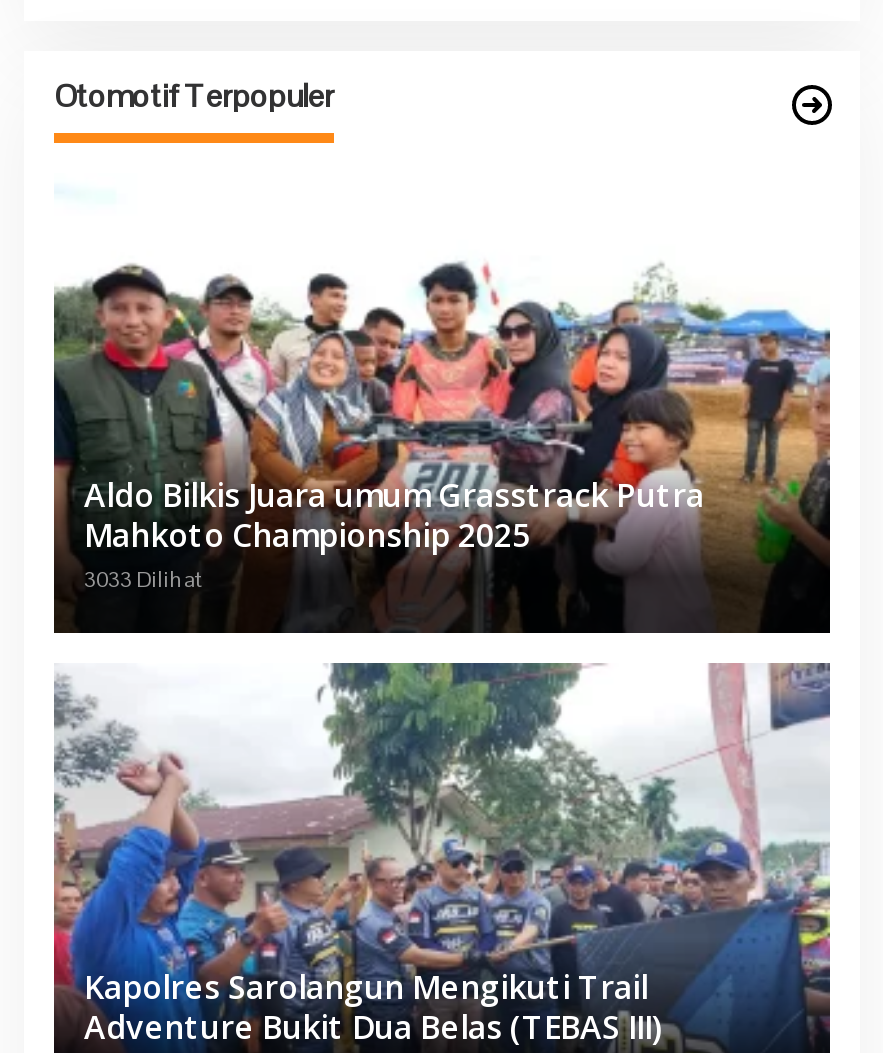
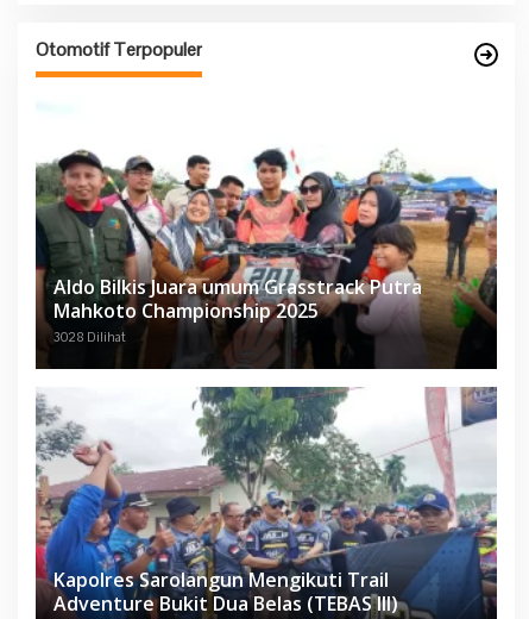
[84,566,202,594] 3033 Dilihat -> [53,329,126,346] 3028 Dilihat

